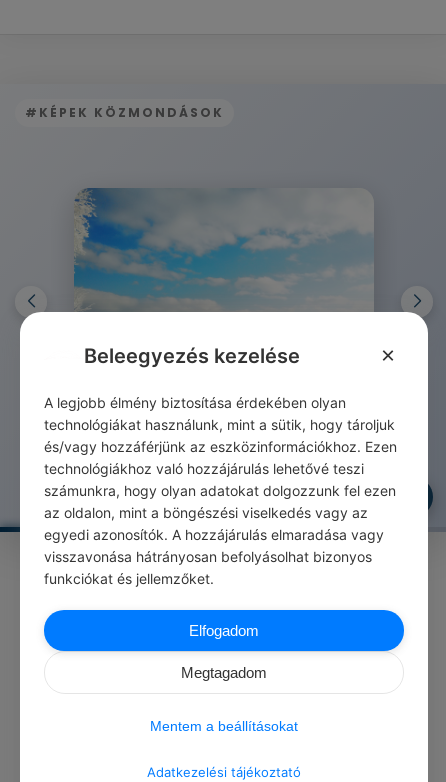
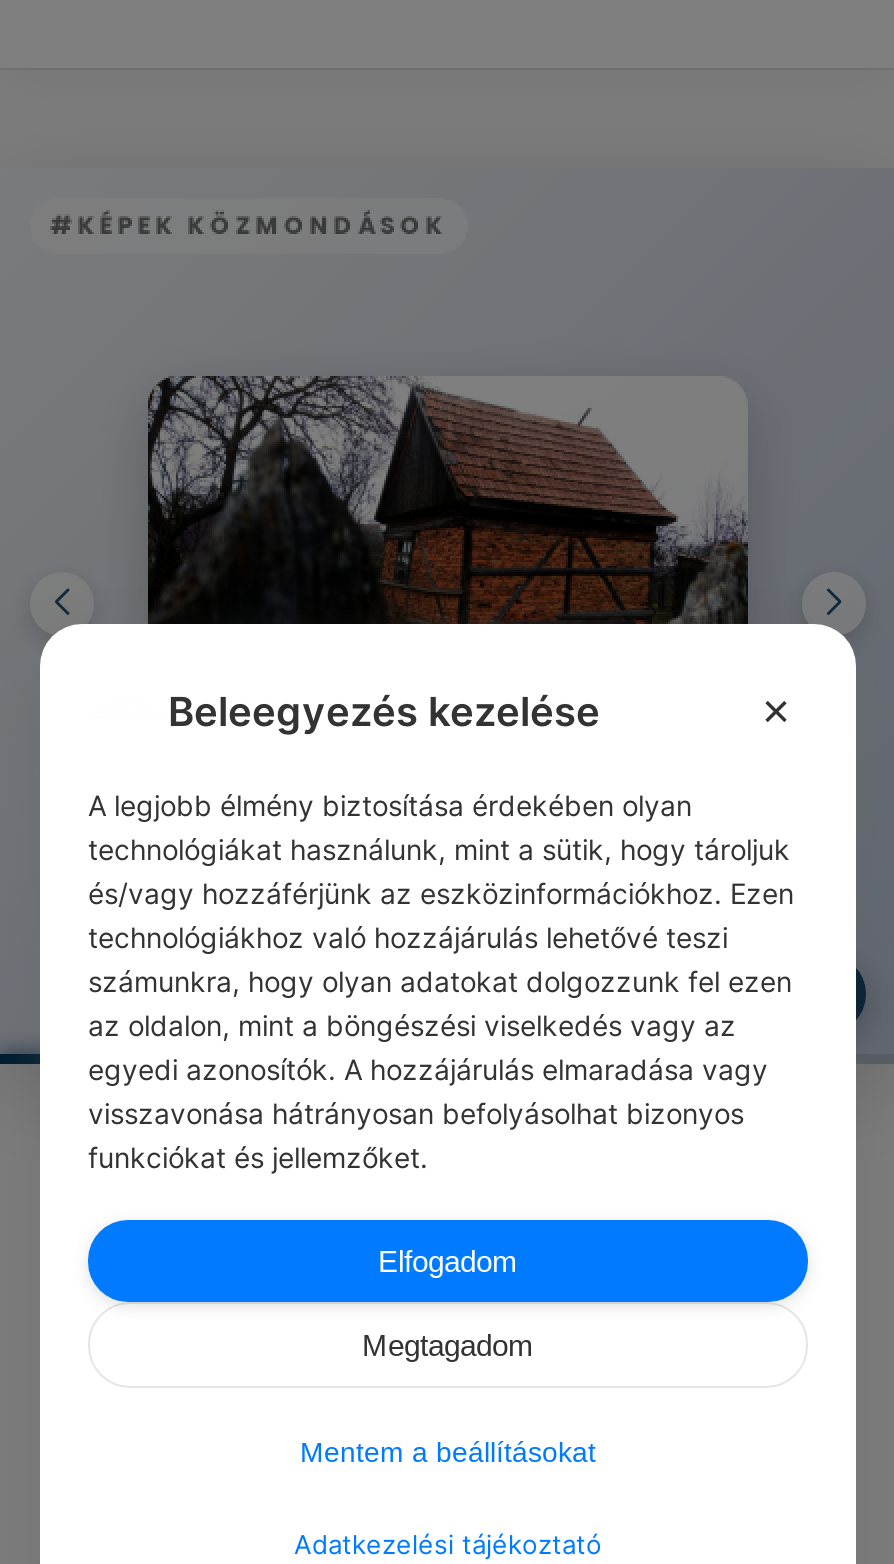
[74,188,374,313] [image] -> [146,376,748,626] [image]

